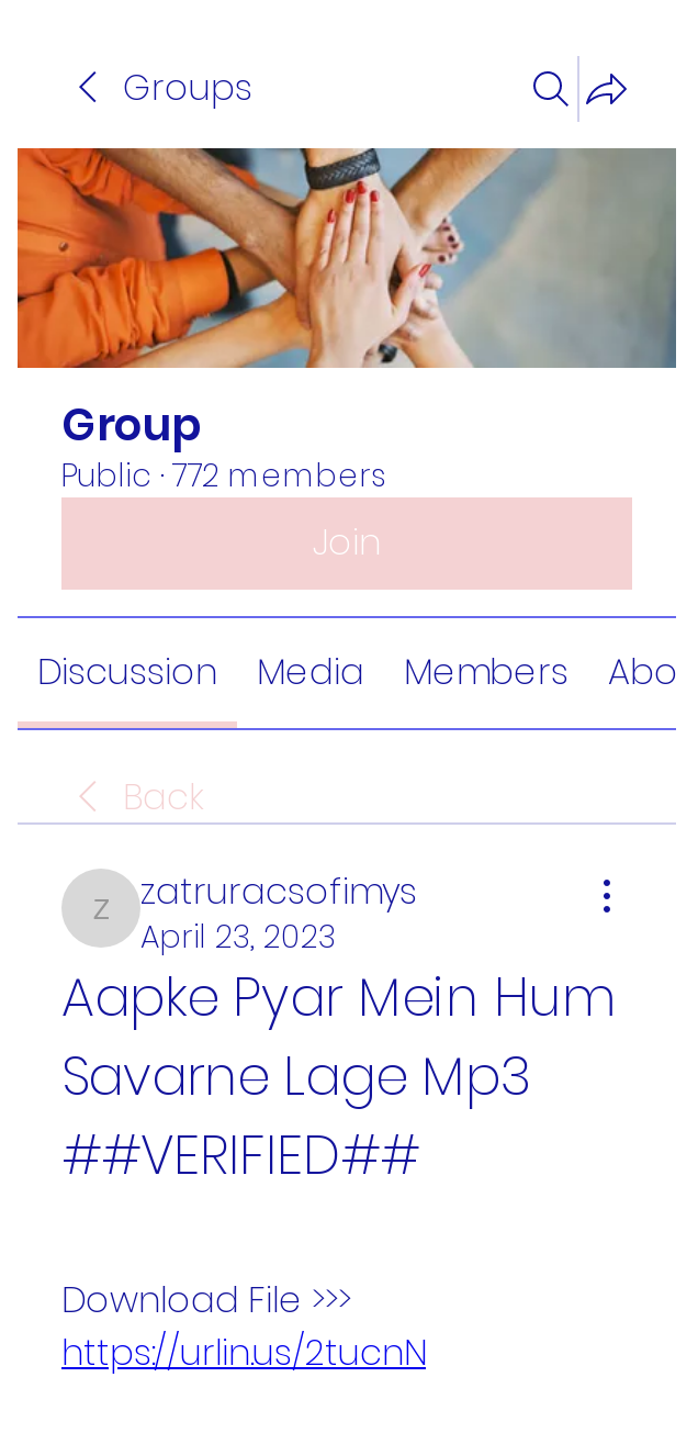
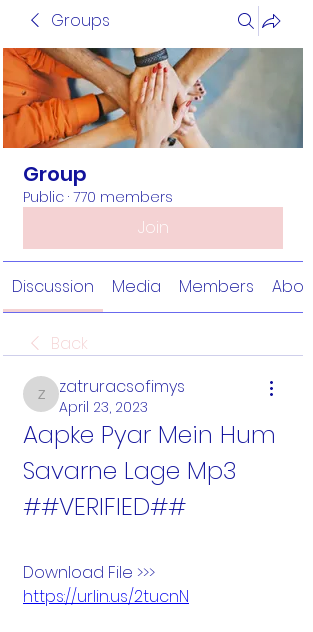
[61,453,389,497] Public 772 members -> [23,187,173,207] Public 770 members

